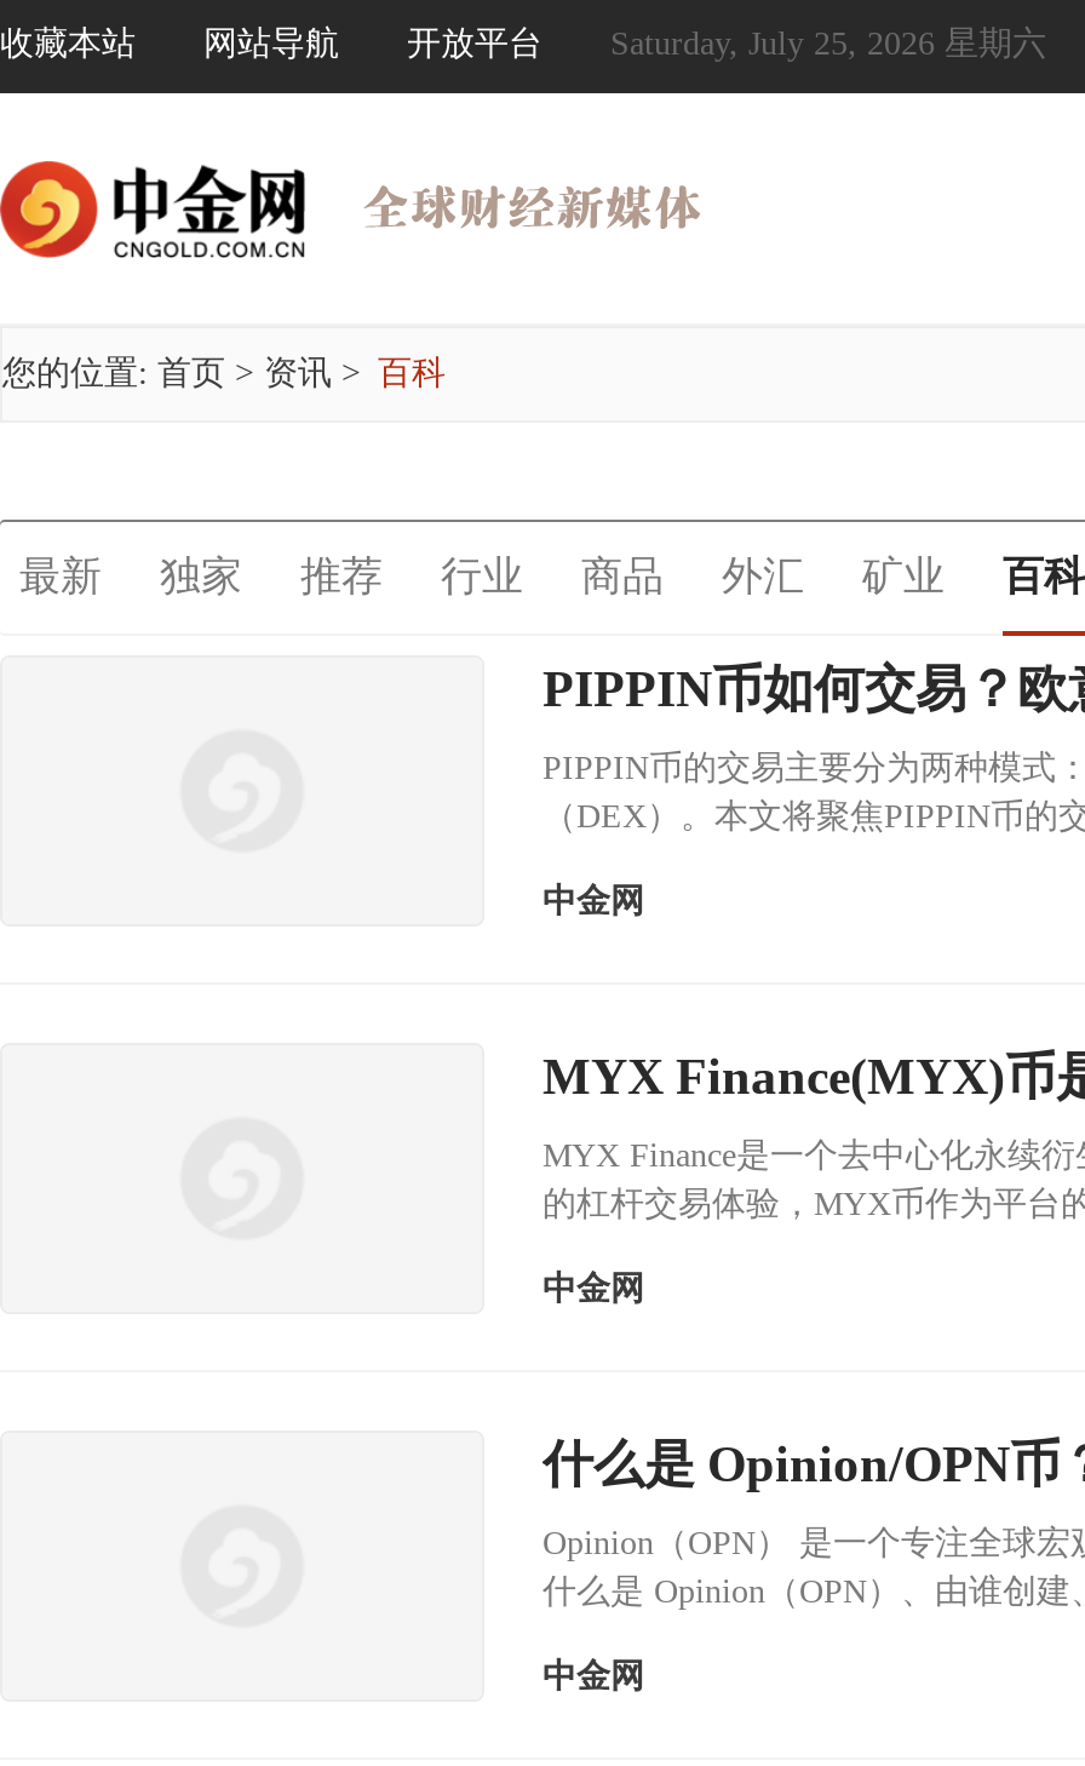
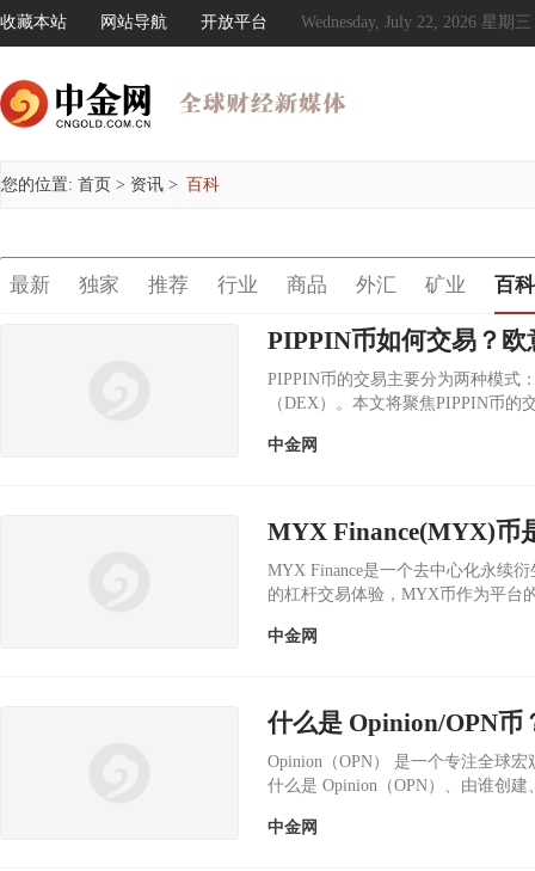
[610,25,1046,62] Saturday, July 25, 2026 星期六 -> [301,13,531,31] Wednesday, July 22, 2026 星期三

